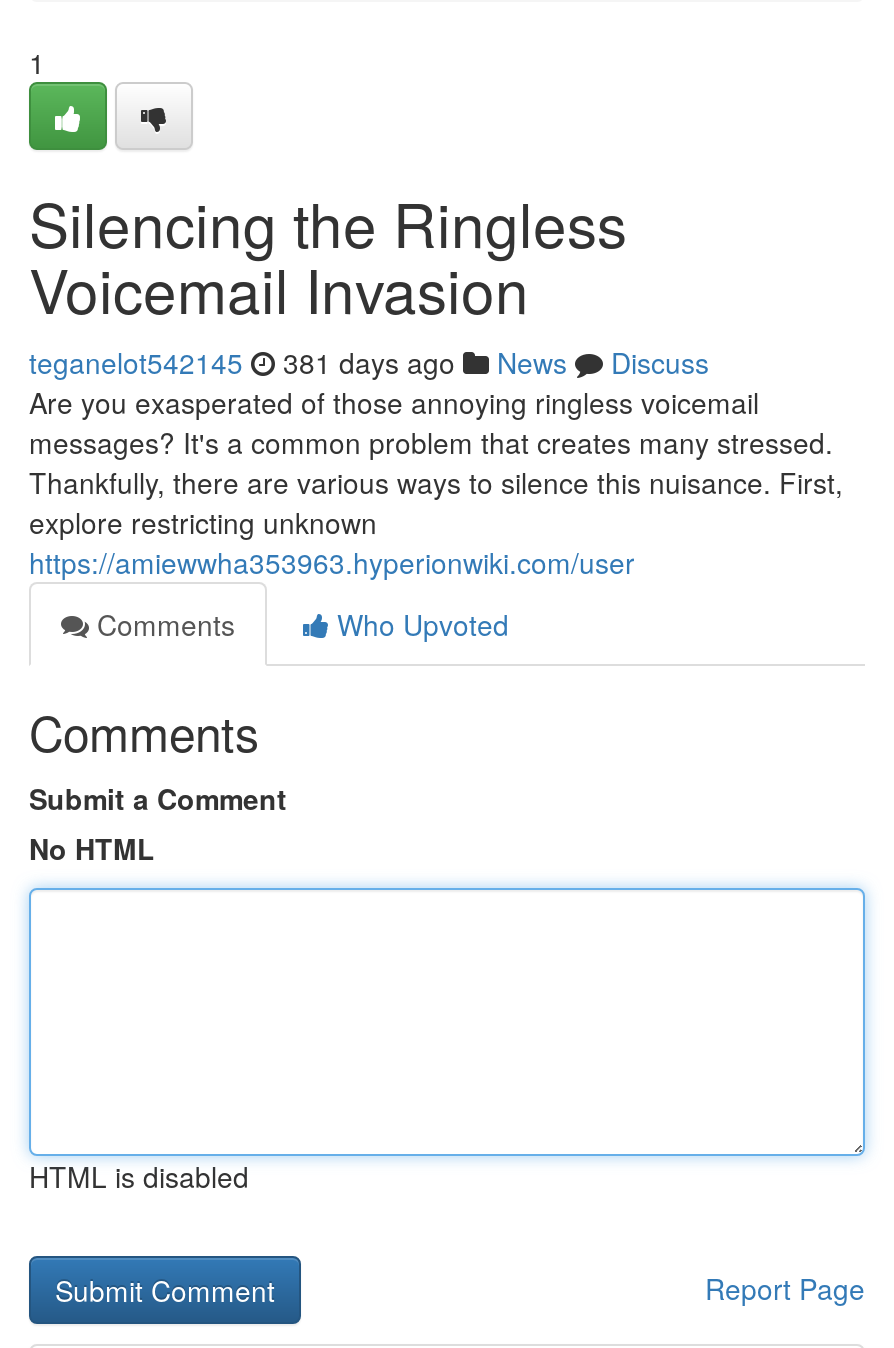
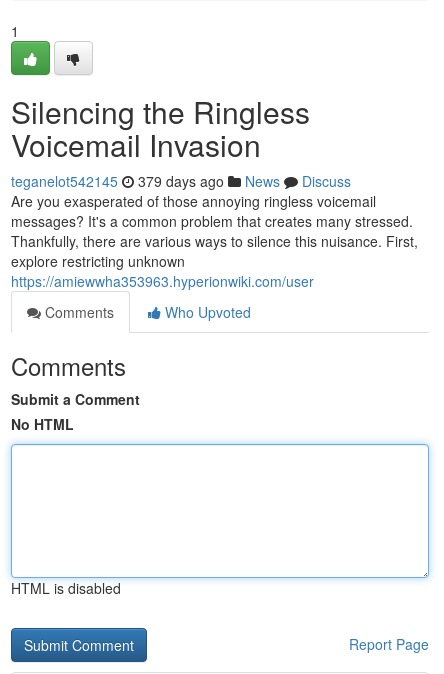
[29,342,709,382] teganelot542145 381 days ago News Discuss -> [11,171,351,191] teganelot542145 379 days ago News Discuss

